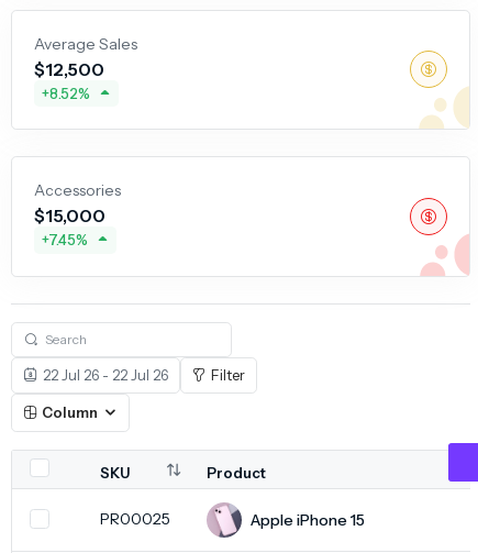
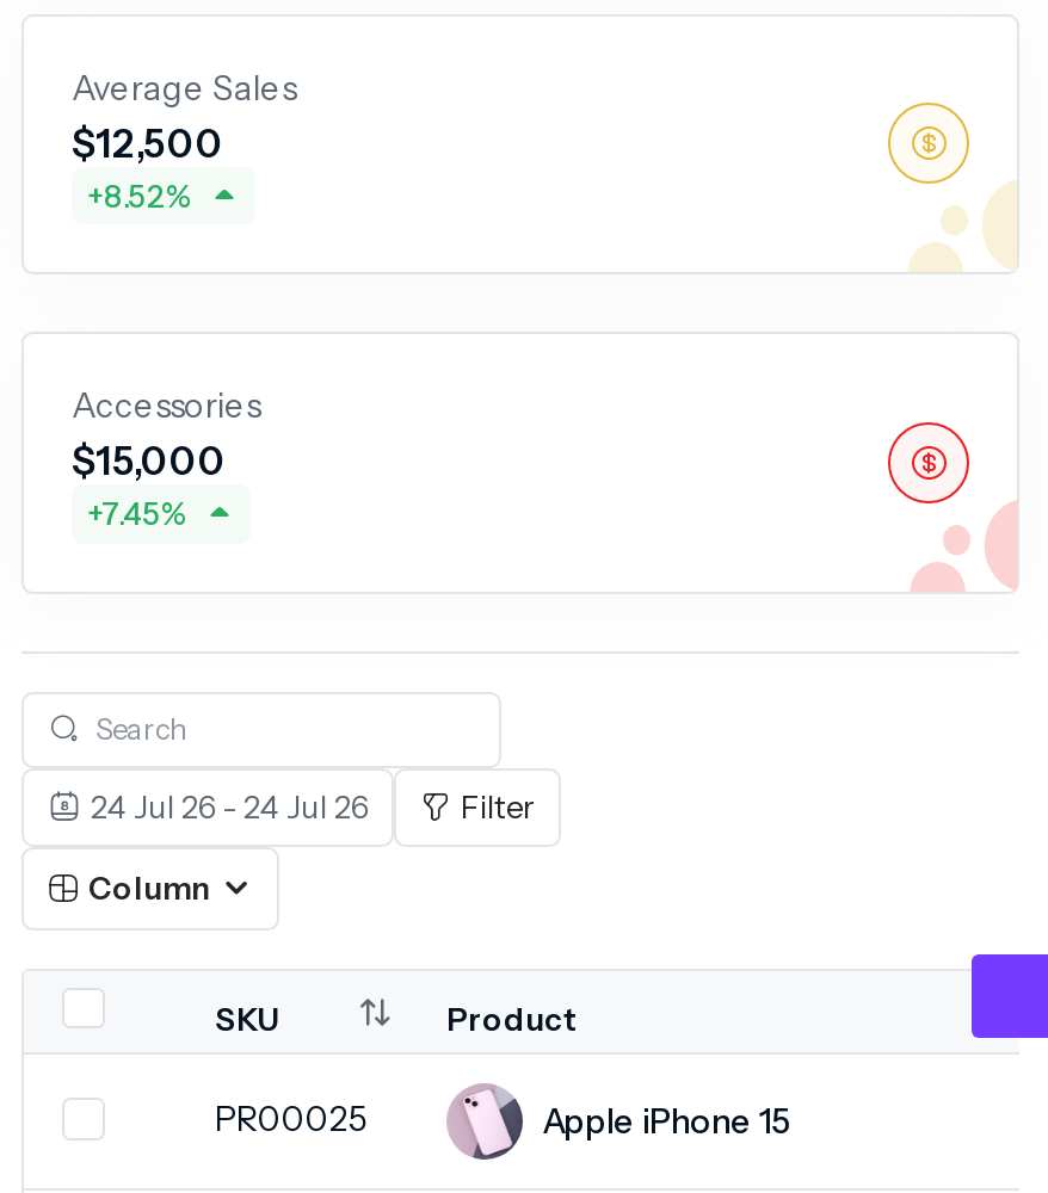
[43,366,168,383] 22 Jul 26 - 22 Jul 26 -> [91,786,368,824] 24 Jul 26 - 24 Jul 26

